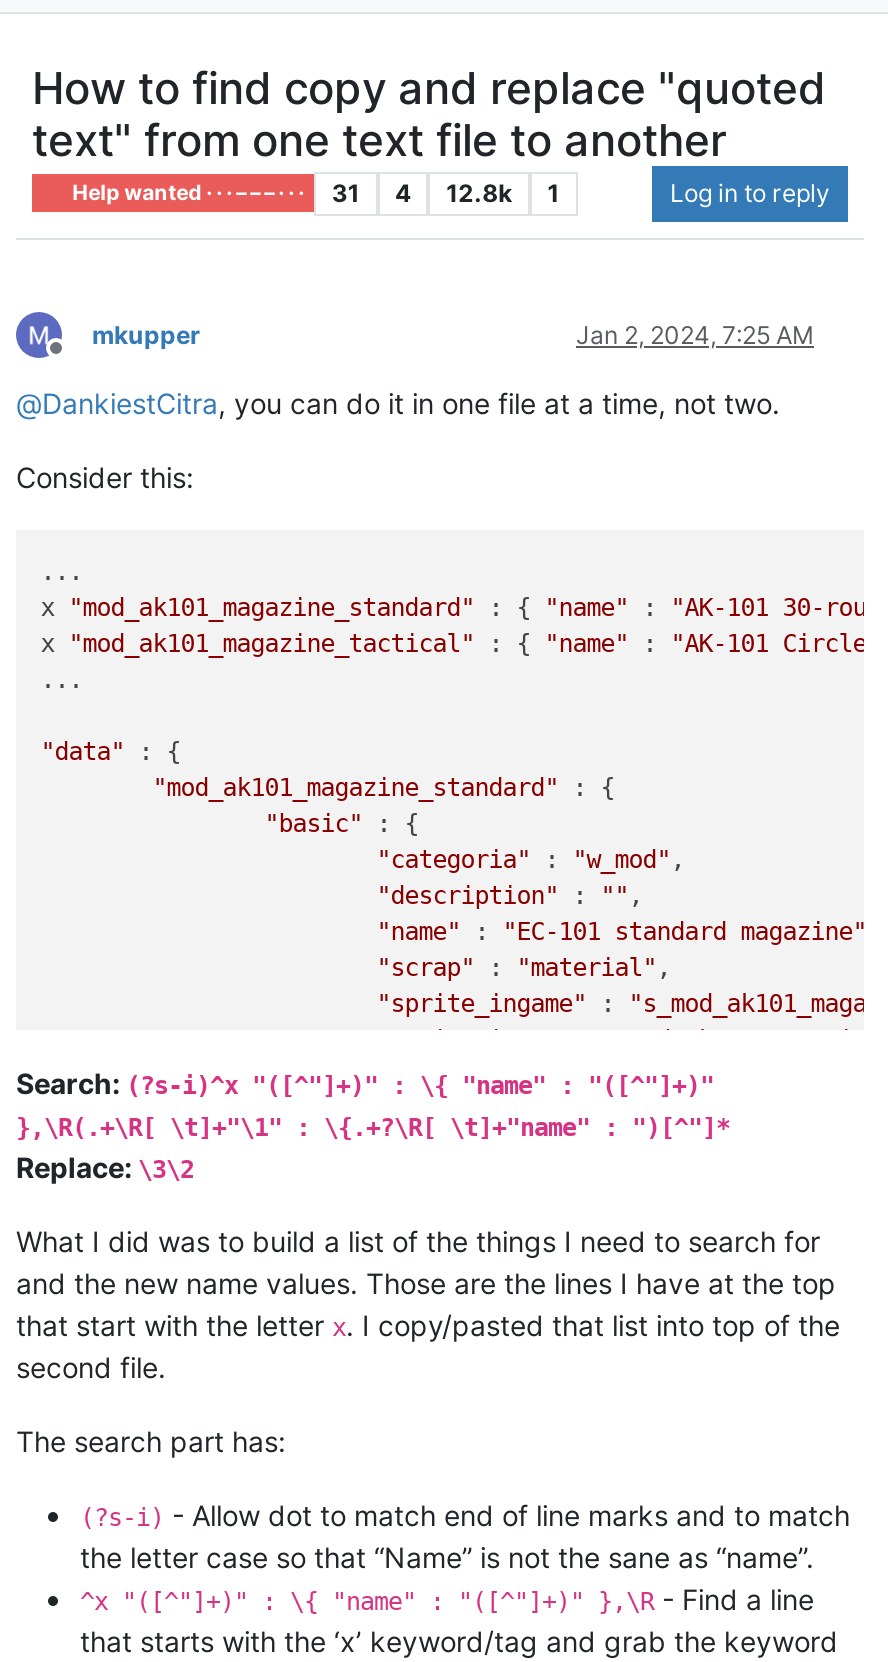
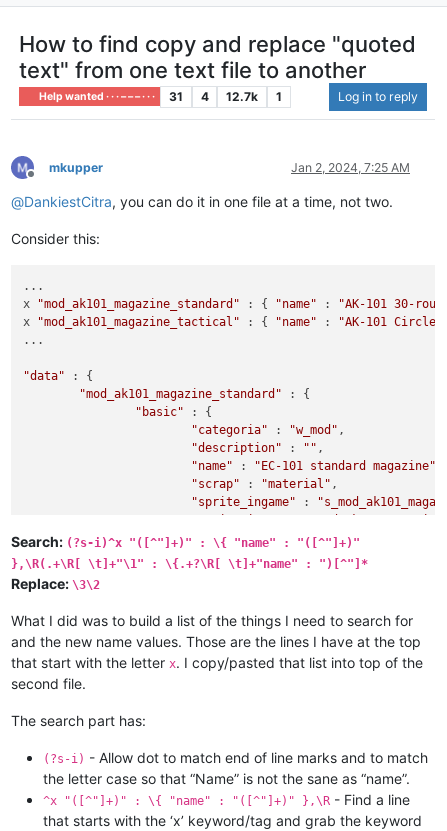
[68,178,559,208] Help wanted · · · – – – · · · 31 4 12.8k 1 -> [37,89,282,104] Help wanted · · · – – – · · · 31 4 12.7k 1

